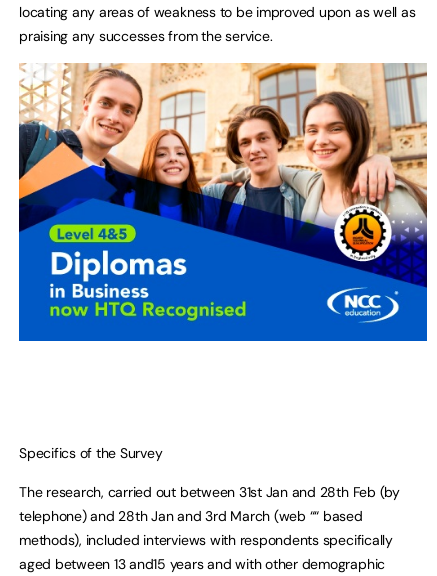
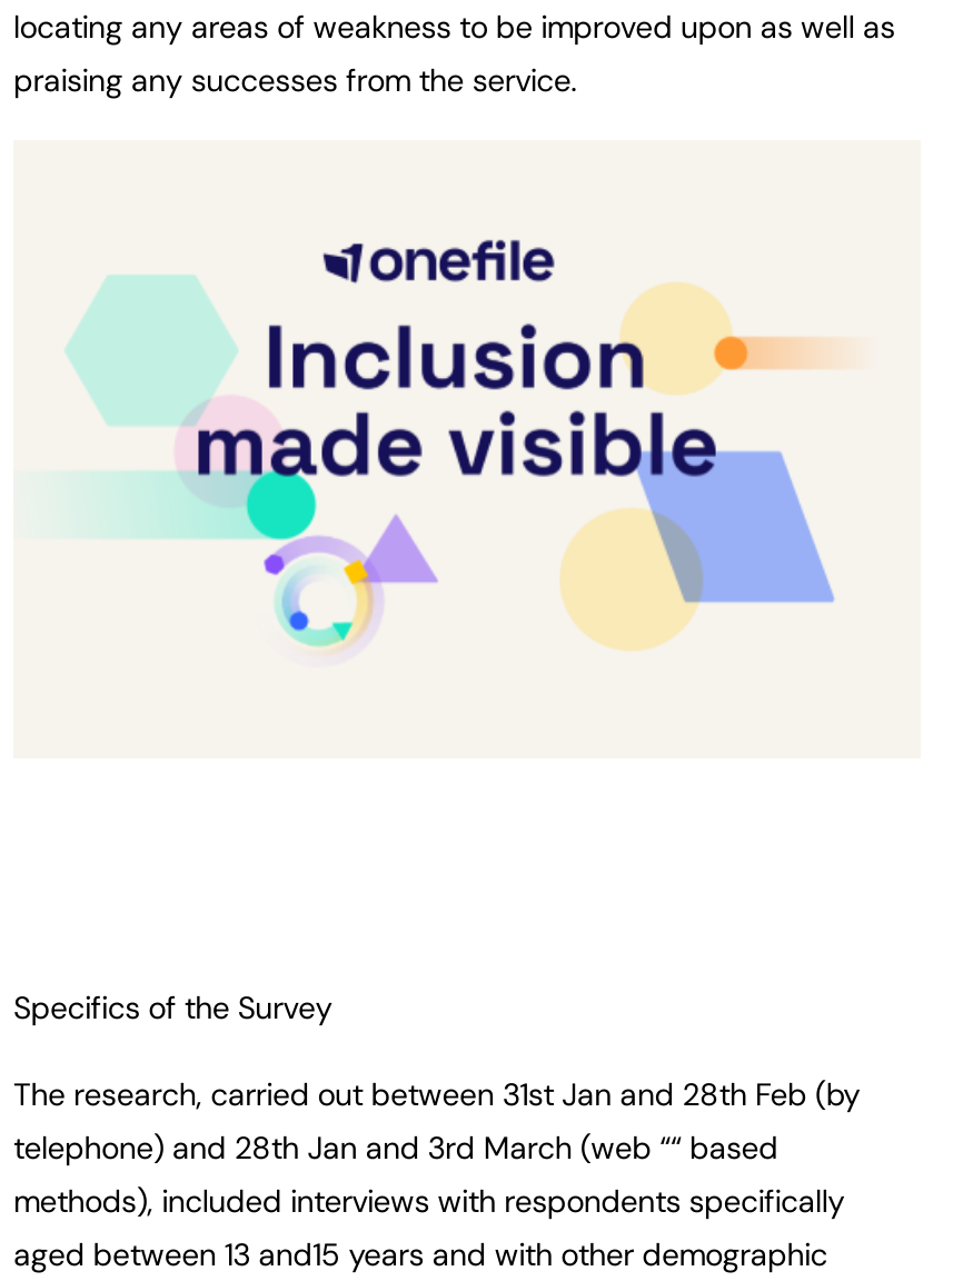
[18,62,428,342] [image] -> [13,140,921,758] [image]

